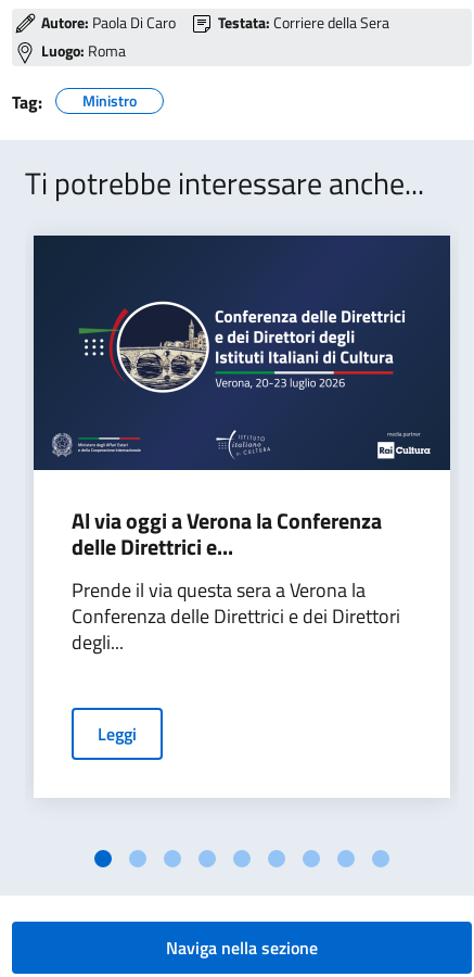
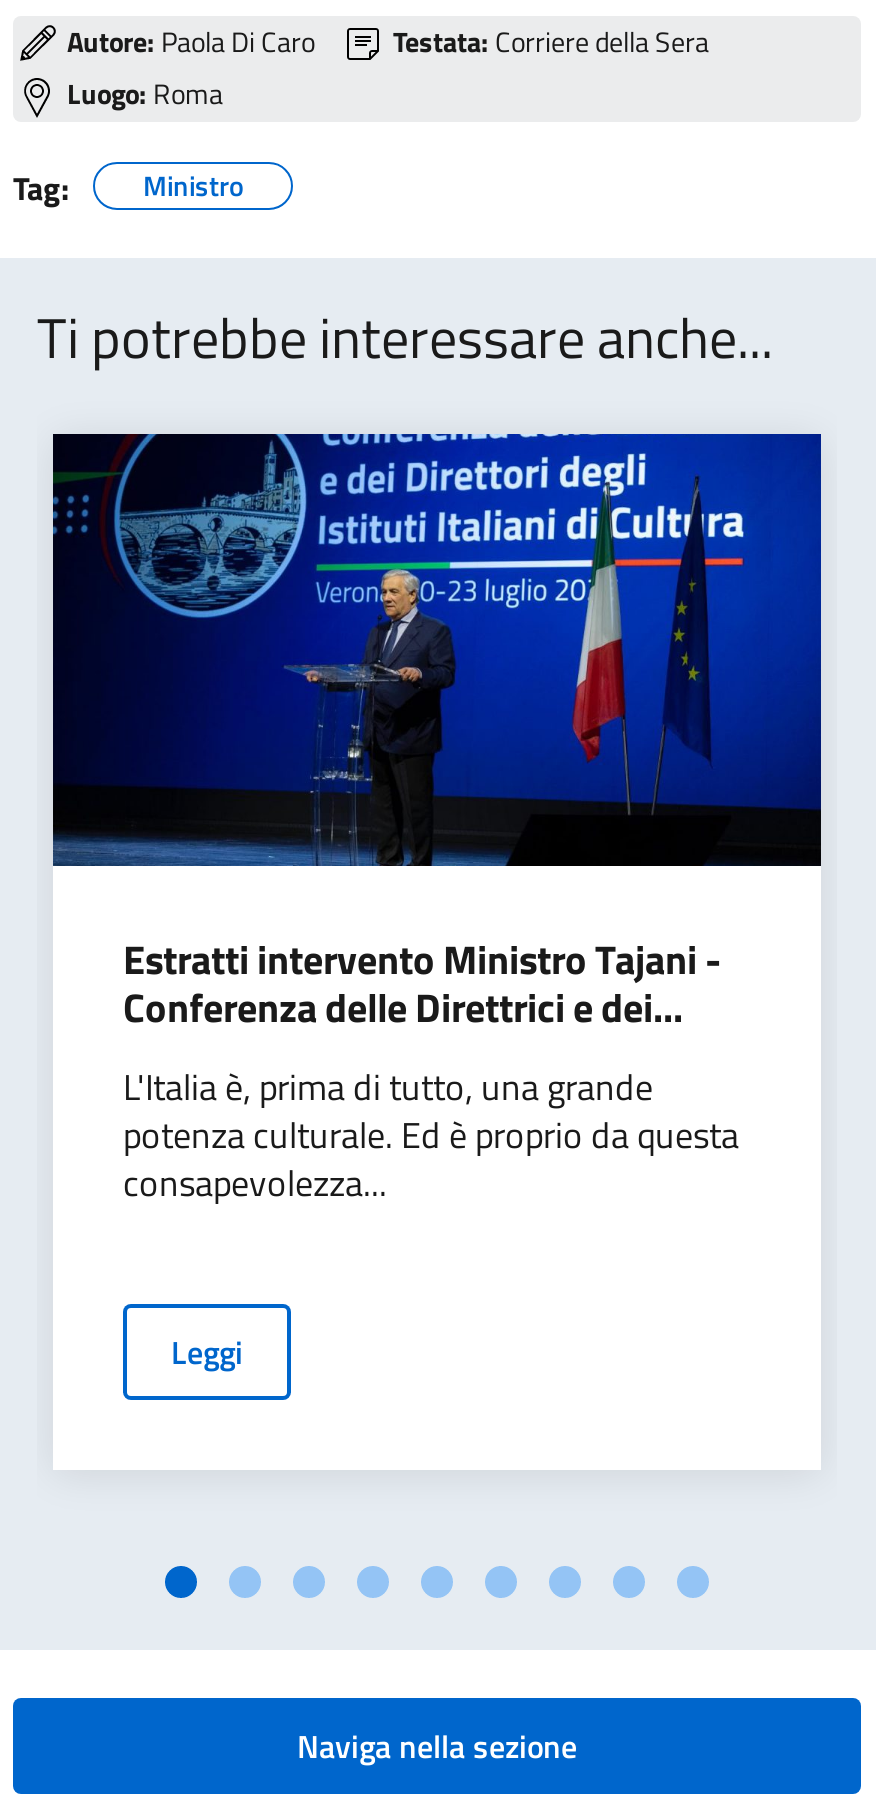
[34,234,450,656] [image] | Al via oggi a Verona la Conferenza | delle Direttrici e... | Prende il via questa sera a Verona la | Conferenza delle Direttrici e dei Direttori | degli... -> [53,432,821,1209] [image] | Estratti intervento Ministro Tajani - | Conferenza delle Direttrici e dei... | L'Italia è, prima di tutto, una grande | potenza culturale. Ed è proprio da questa | consapevolezza...

